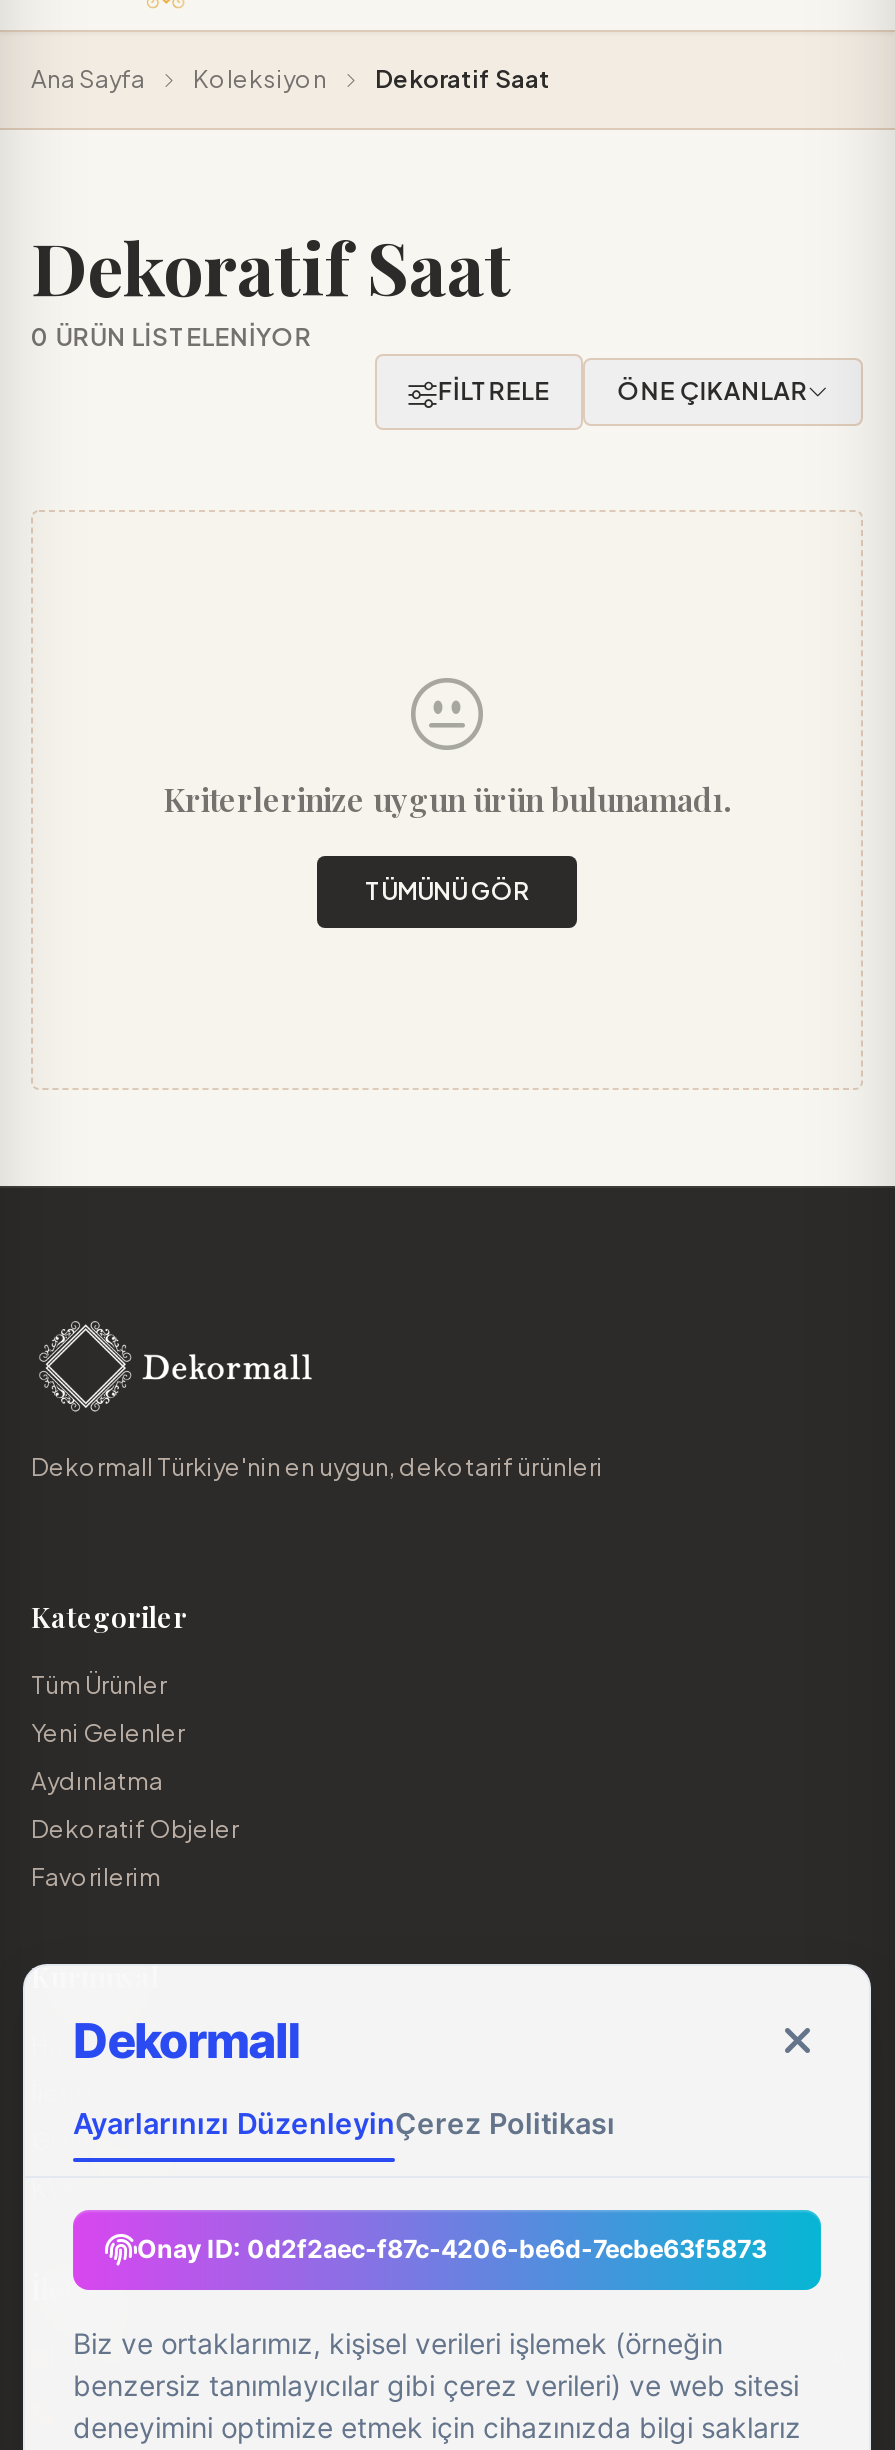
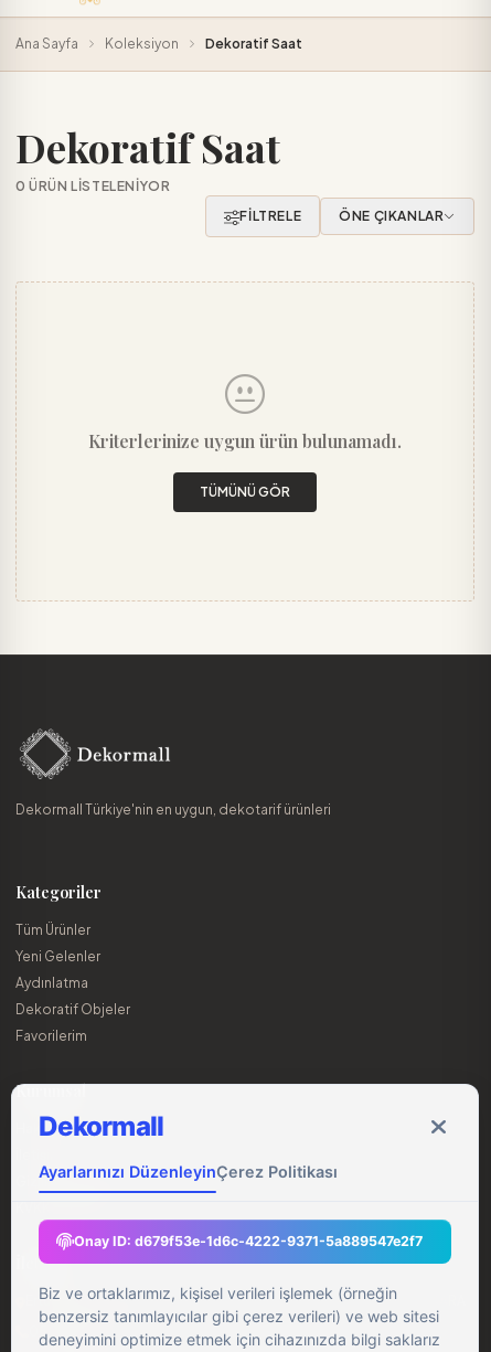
[137,2234,767,2264] Onay ID: 0d2f2aec-f87c-4206-be6d-7ecbe63f5873 -> [74,1233,423,1249] Onay ID: d679f53e-1d6c-4222-9371-5a889547e2f7

